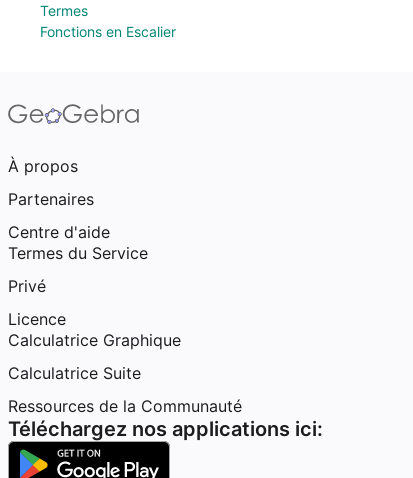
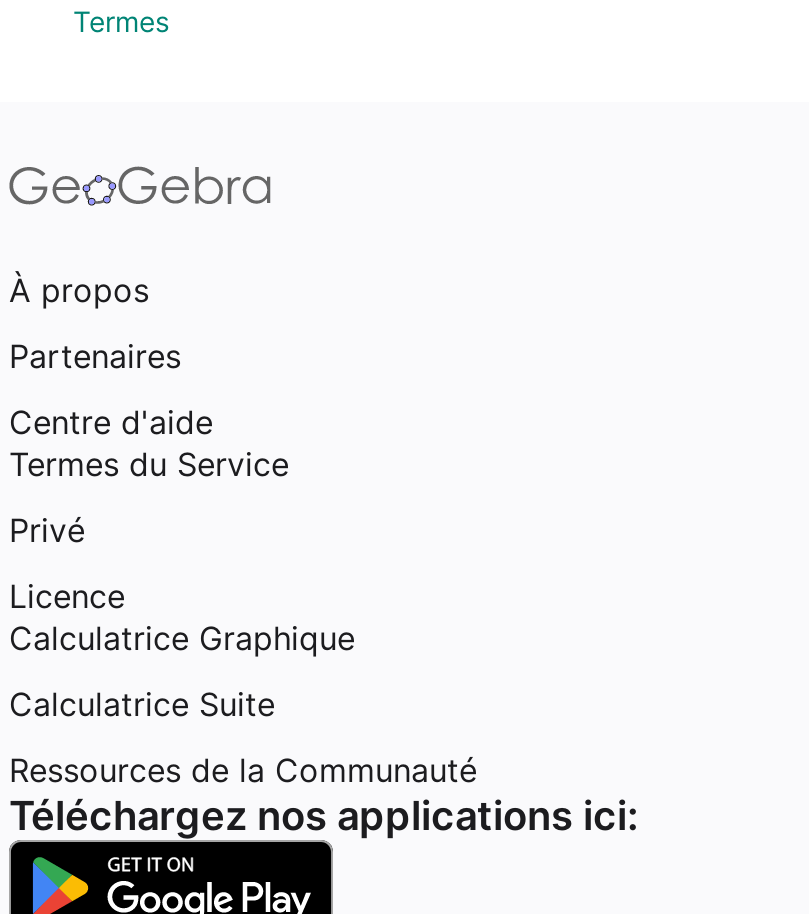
[40,23,176,40] Fonctions en Escalier -> none

